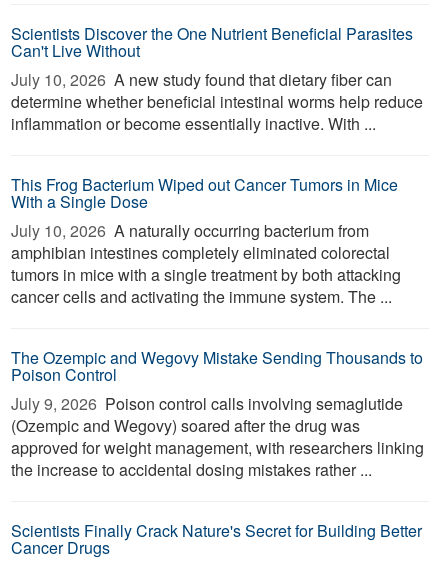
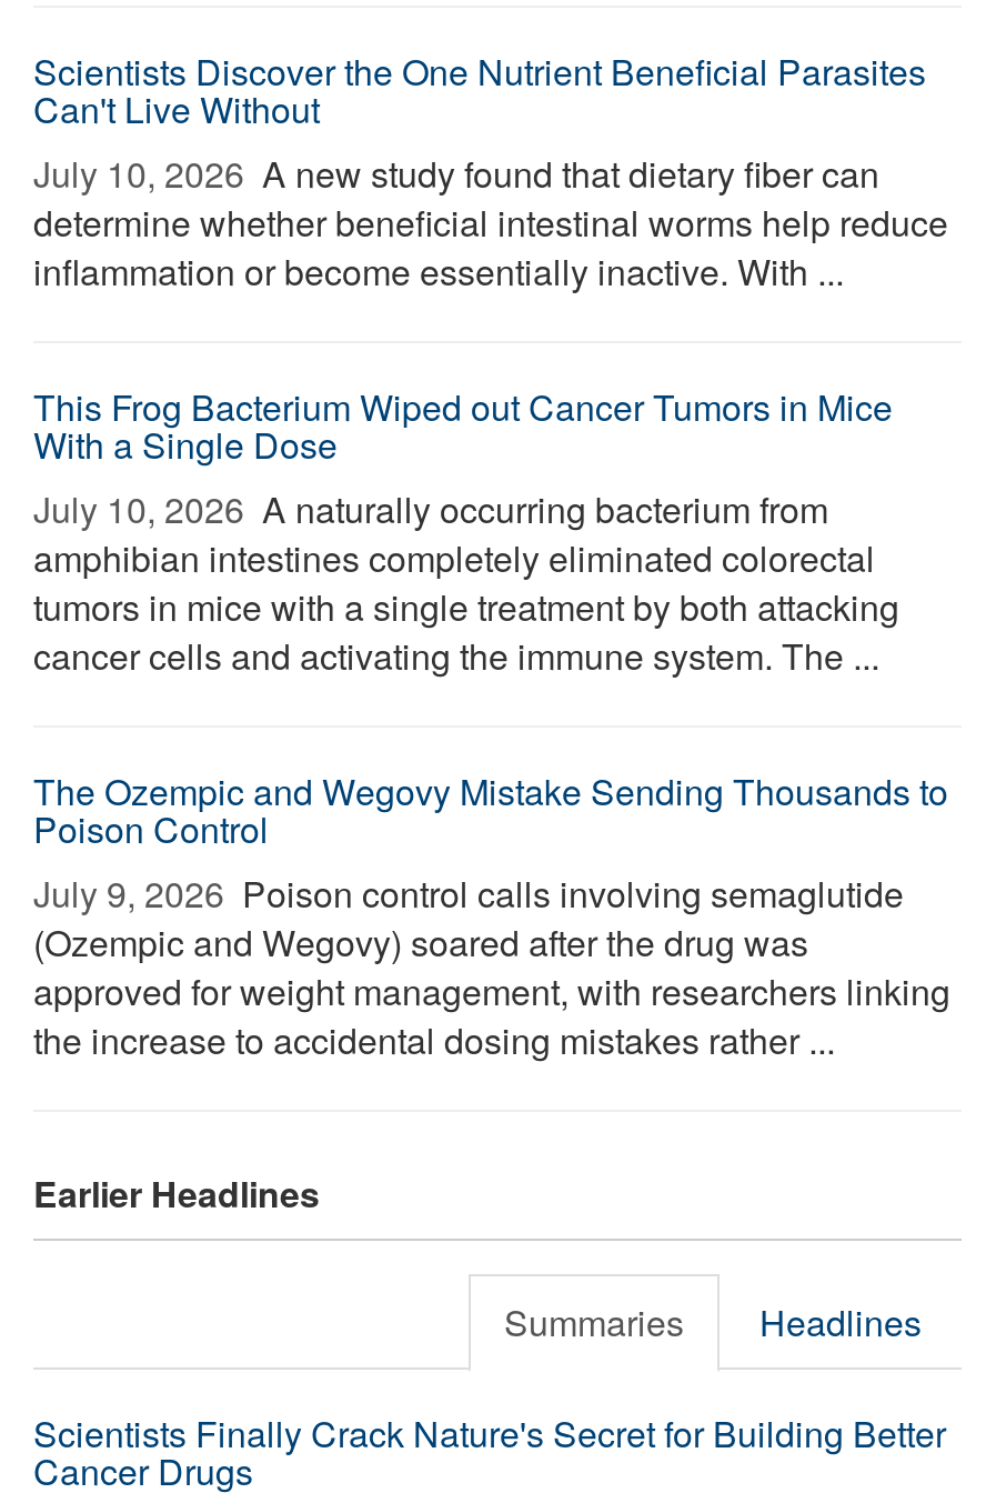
none -> [33,1168,922,1347] Earlier Headlines | Summaries | Headlines

